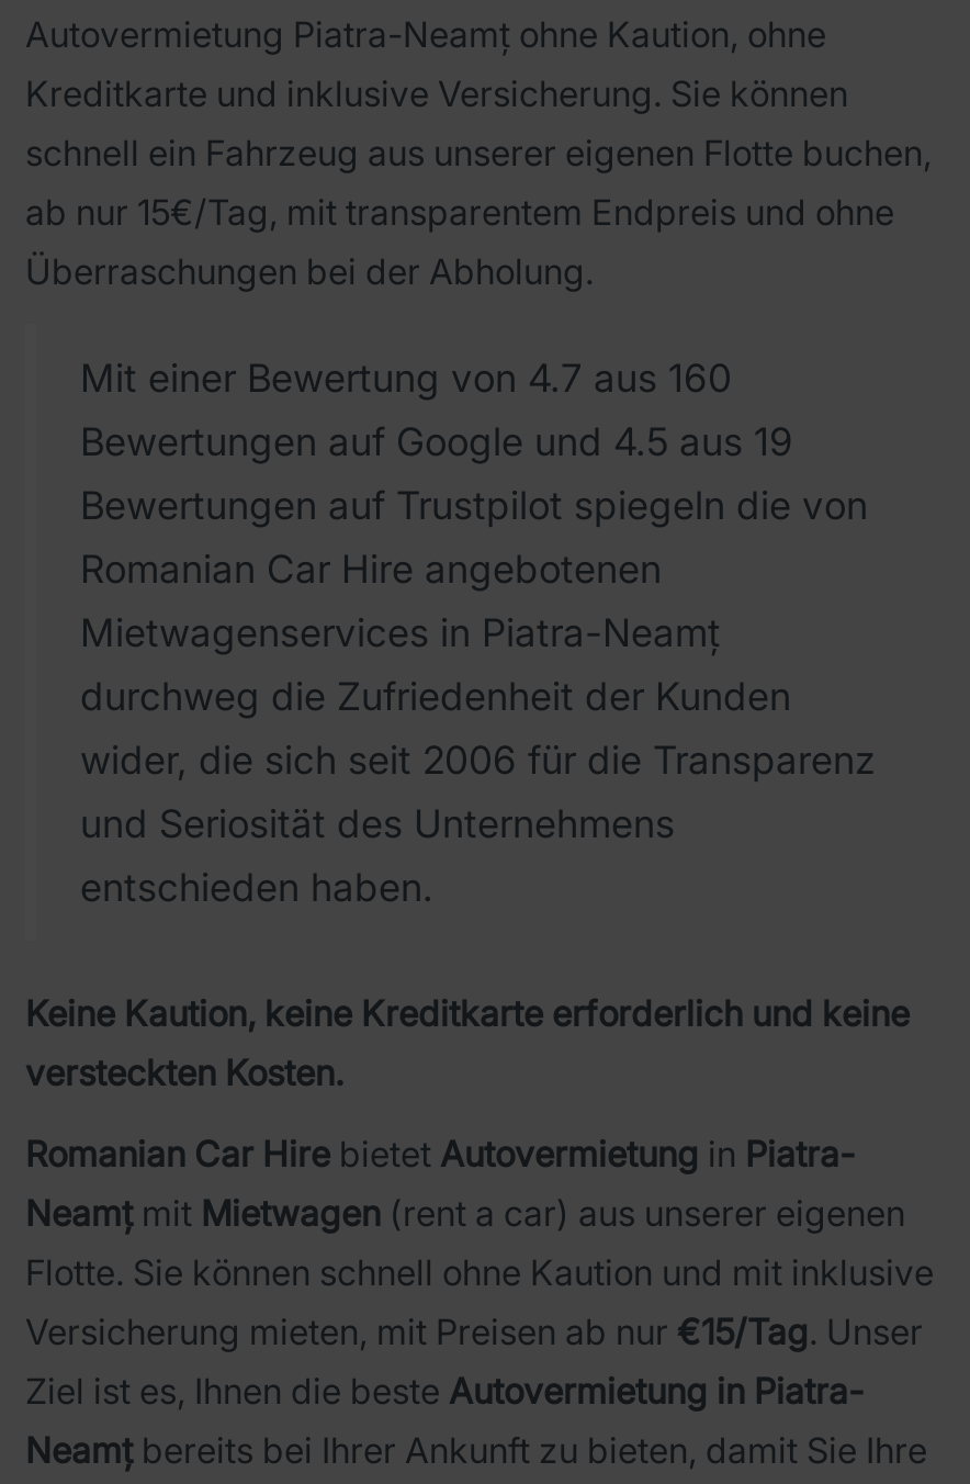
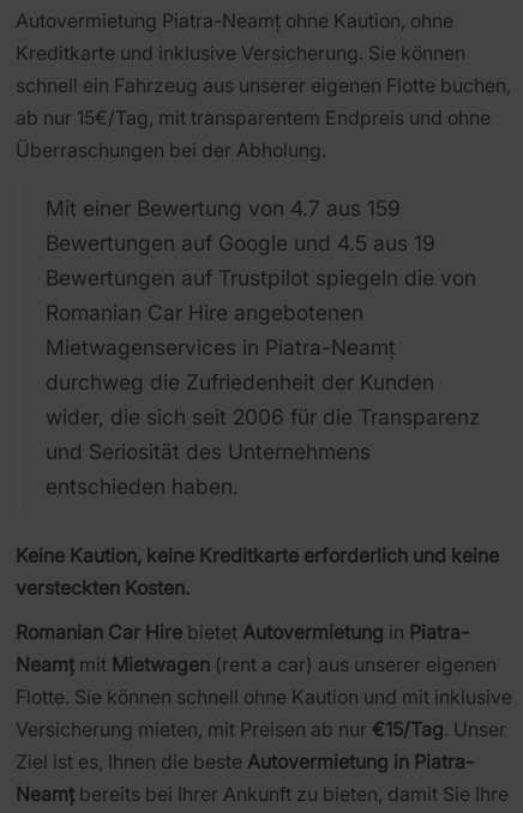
[80,355,732,401] Mit einer Bewertung von 4.7 aus 160 -> [46,196,401,221] Mit einer Bewertung von 4.7 aus 159

